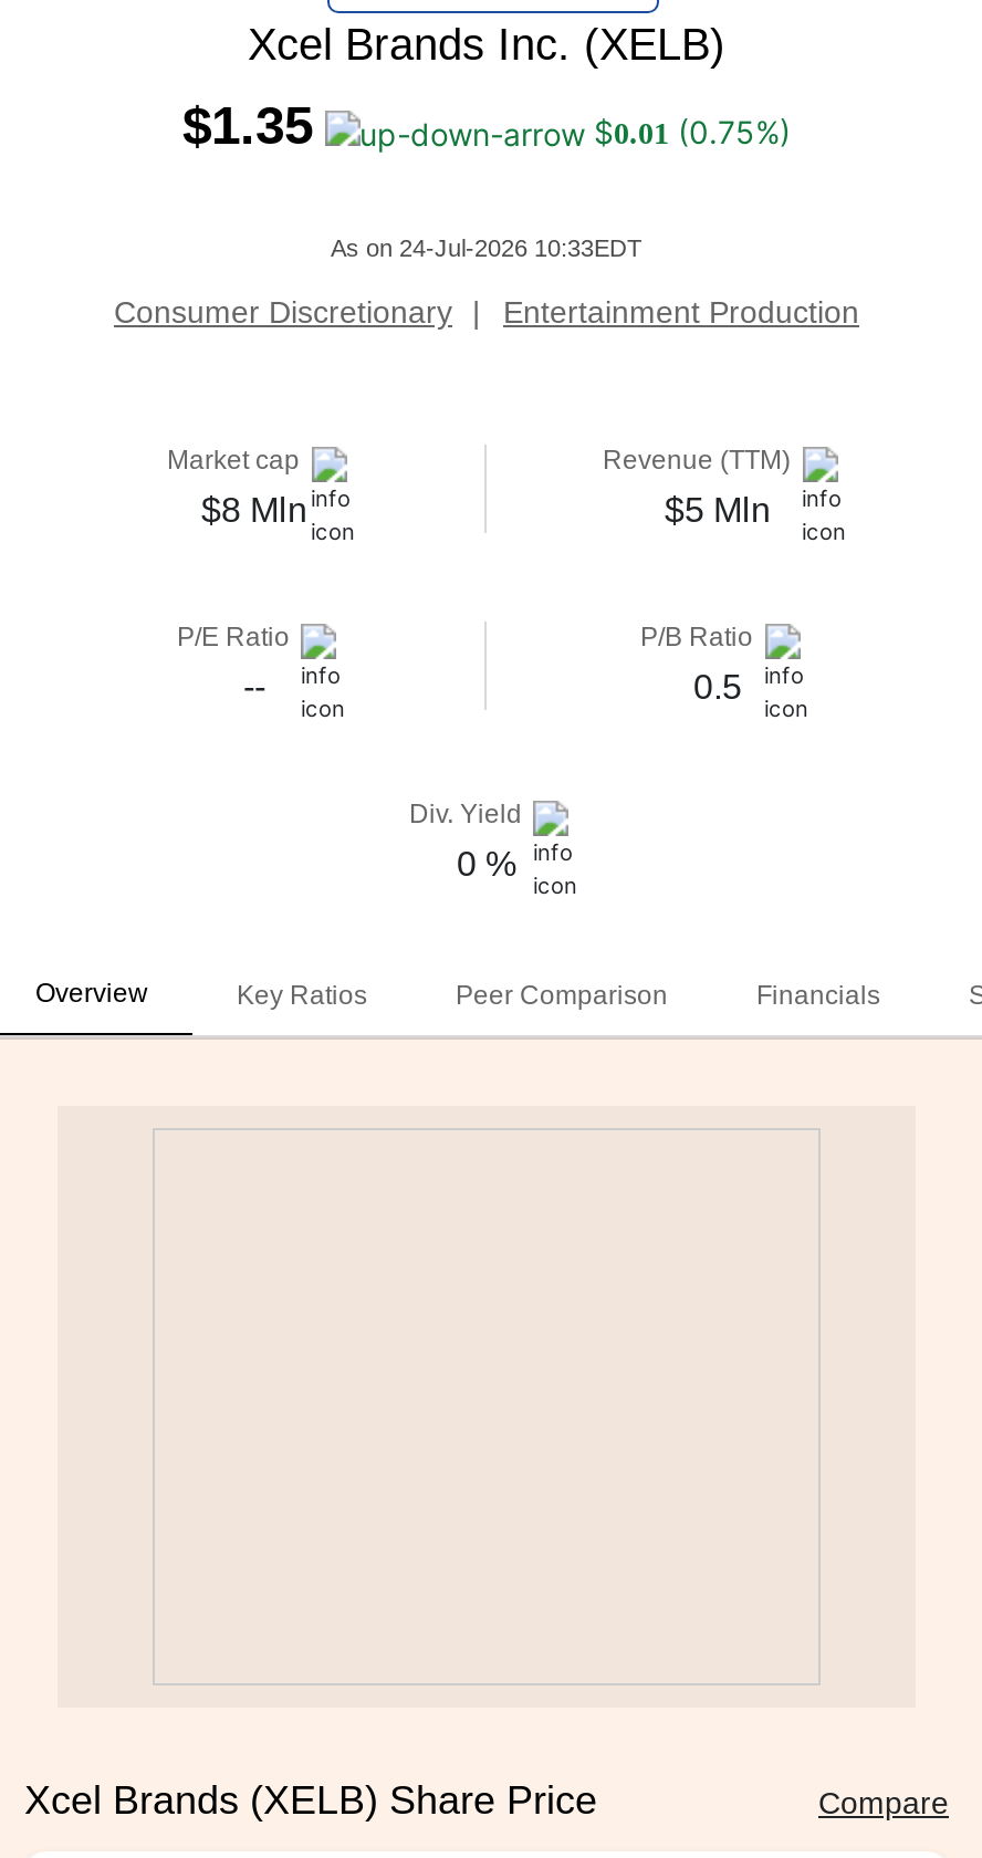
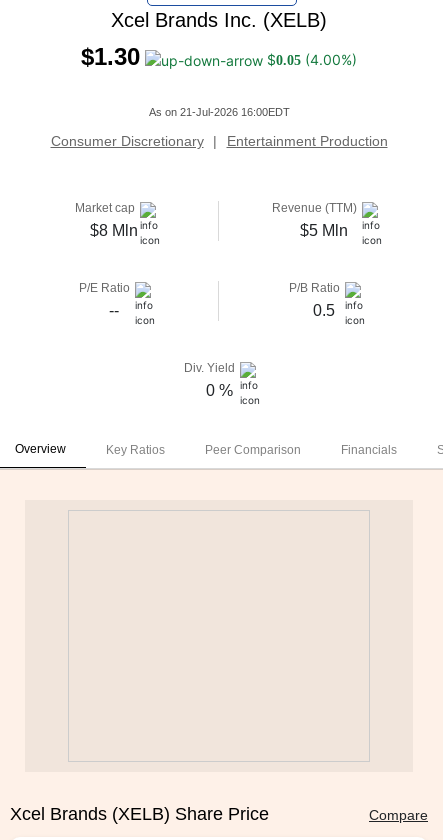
[182,94,313,154] $1.35 -> [81,42,140,69] $1.30
[585,112,791,149] $0.01 (0.75%) -> [263,50,357,67] $0.05 (4.00%)
[331,235,643,261] As on 24-Jul-2026 10:33EDT -> [148,106,289,118] As on 21-Jul-2026 16:00EDT

